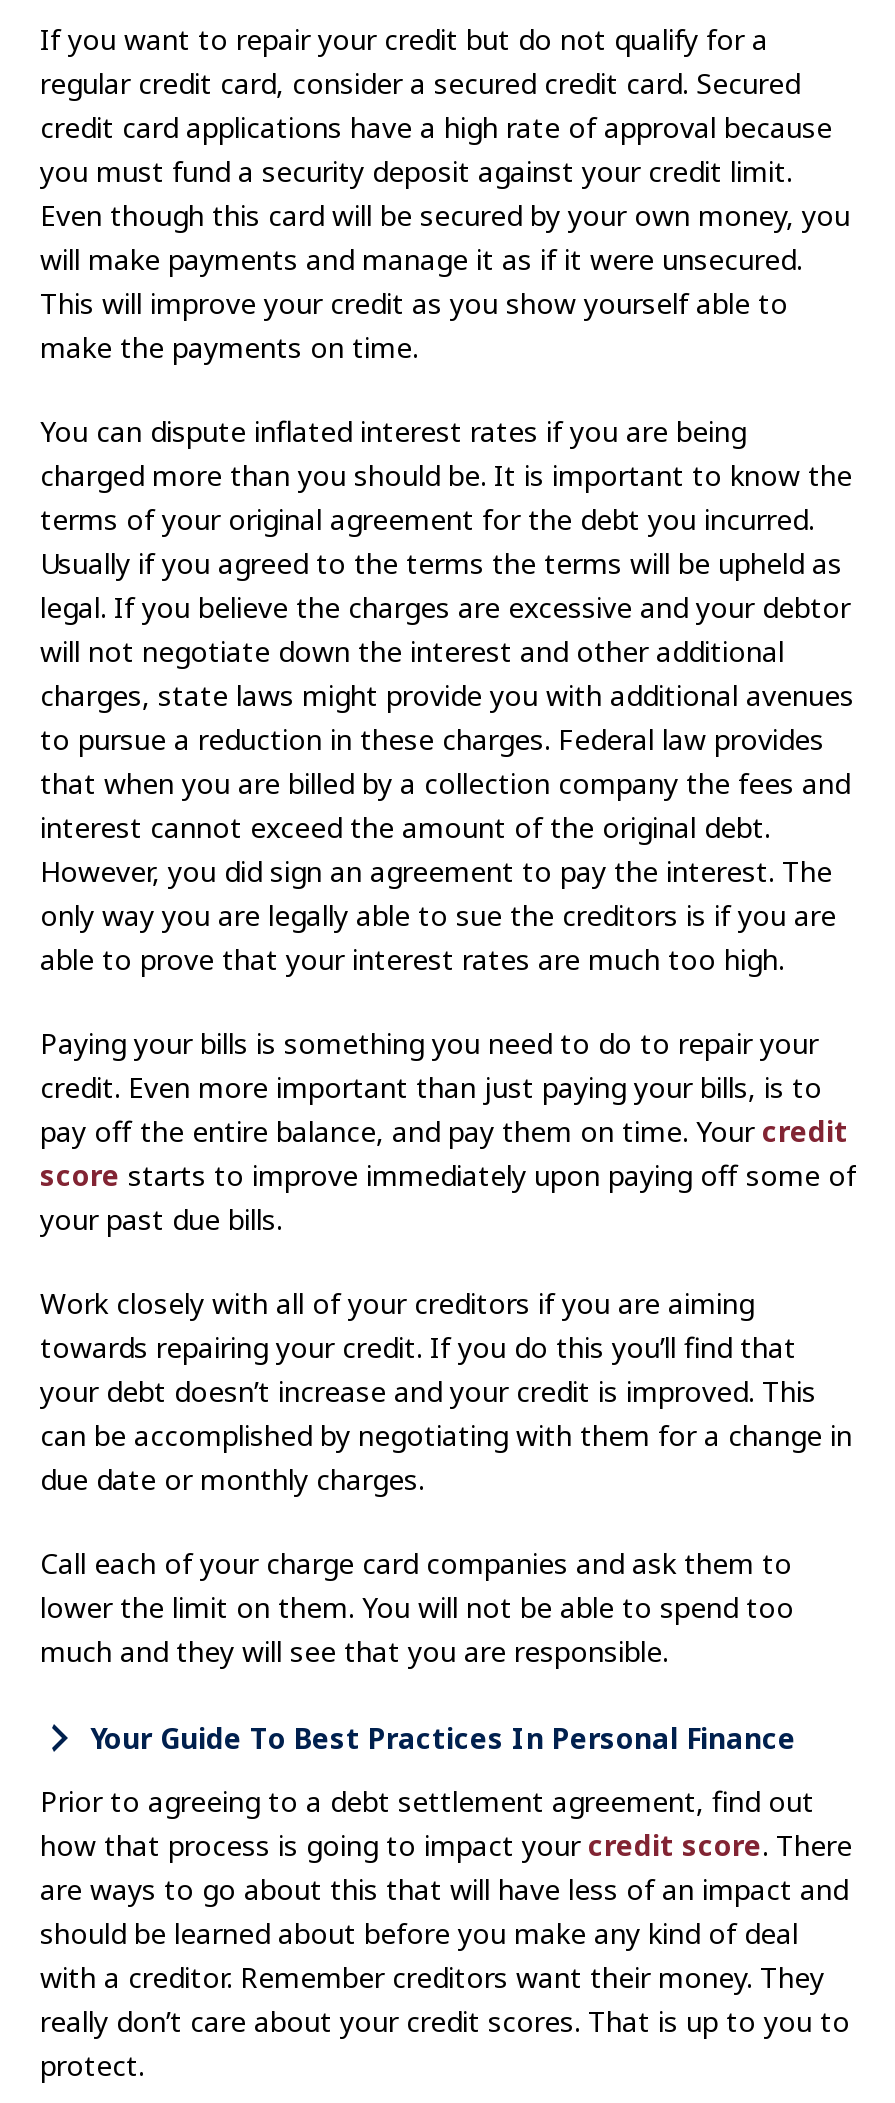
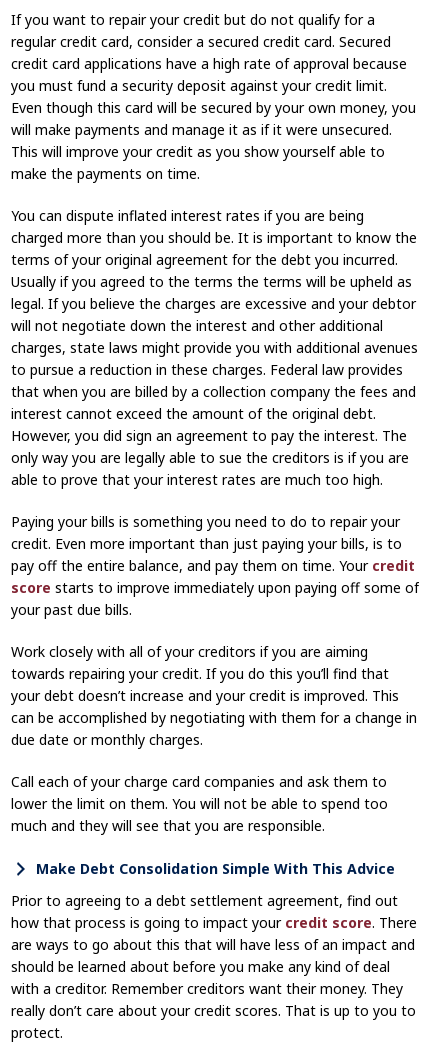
[90,1719,796,1757] Your Guide To Best Practices In Personal Finance -> [36,859,395,878] Make Debt Consolidation Simple With This Advice

